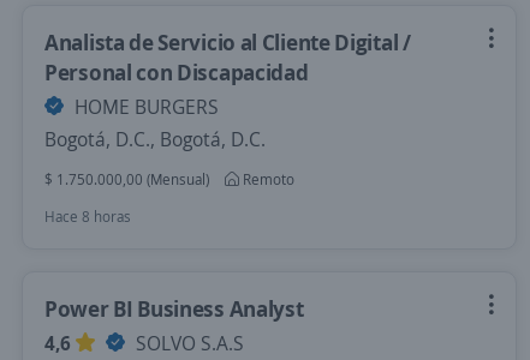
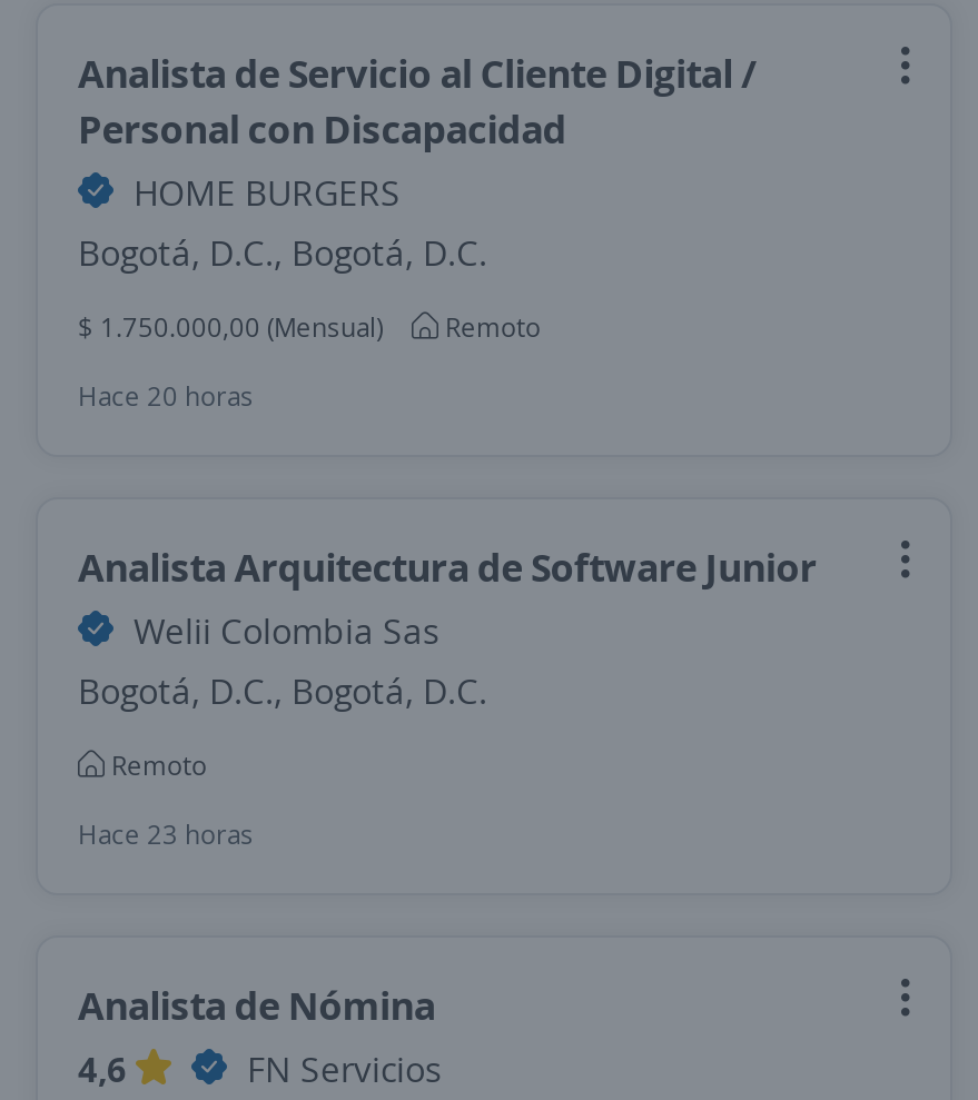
[44,206,303,323] Hace 8 horas | Power BI Business Analyst -> [78,377,817,1031] Hace 20 horas | Analista Arquitectura de Software Junior | Welii Colombia Sas | Bogotá, D.C., Bogotá, D.C. | Remoto | Hace 23 horas | Analista de Nómina
[131,330,244,356] SOLVO S.A.S -> [238,1044,441,1093] FN Servicios

